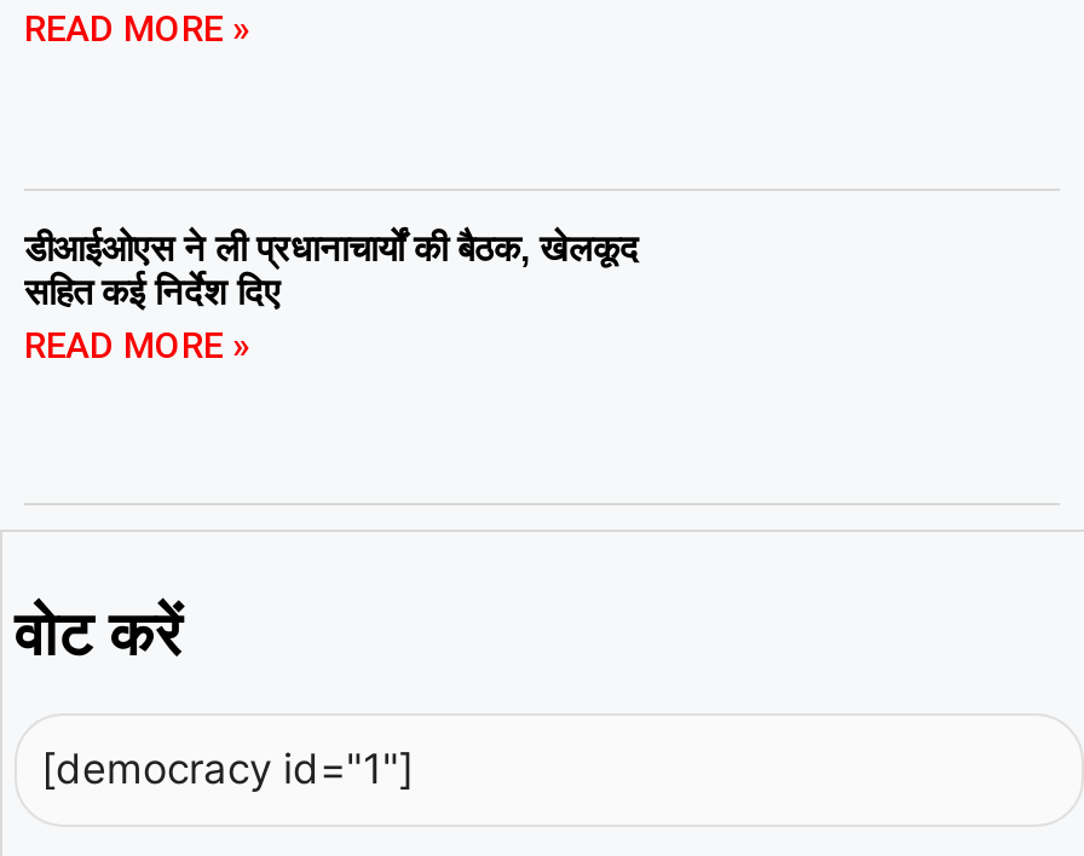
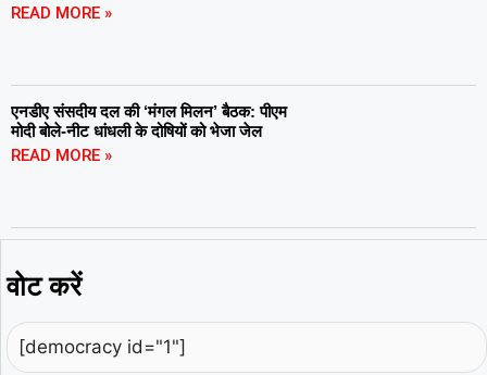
[24,227,639,311] डीआईओएस ने ली प्रधानाचार्यों की बैठक, खेलकूद | सहित कई निर्देश दिए -> [11,102,287,140] एनडीए संसदीय दल की ‘मंगल मिलन’ बैठक: पीएम | मोदी बोले-नीट धांधली के दोषियों को भेजा जेल

